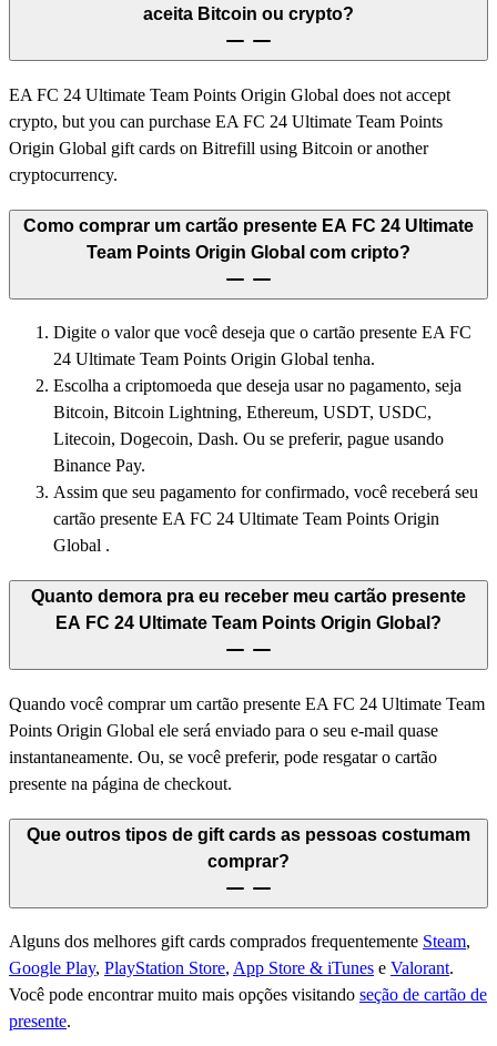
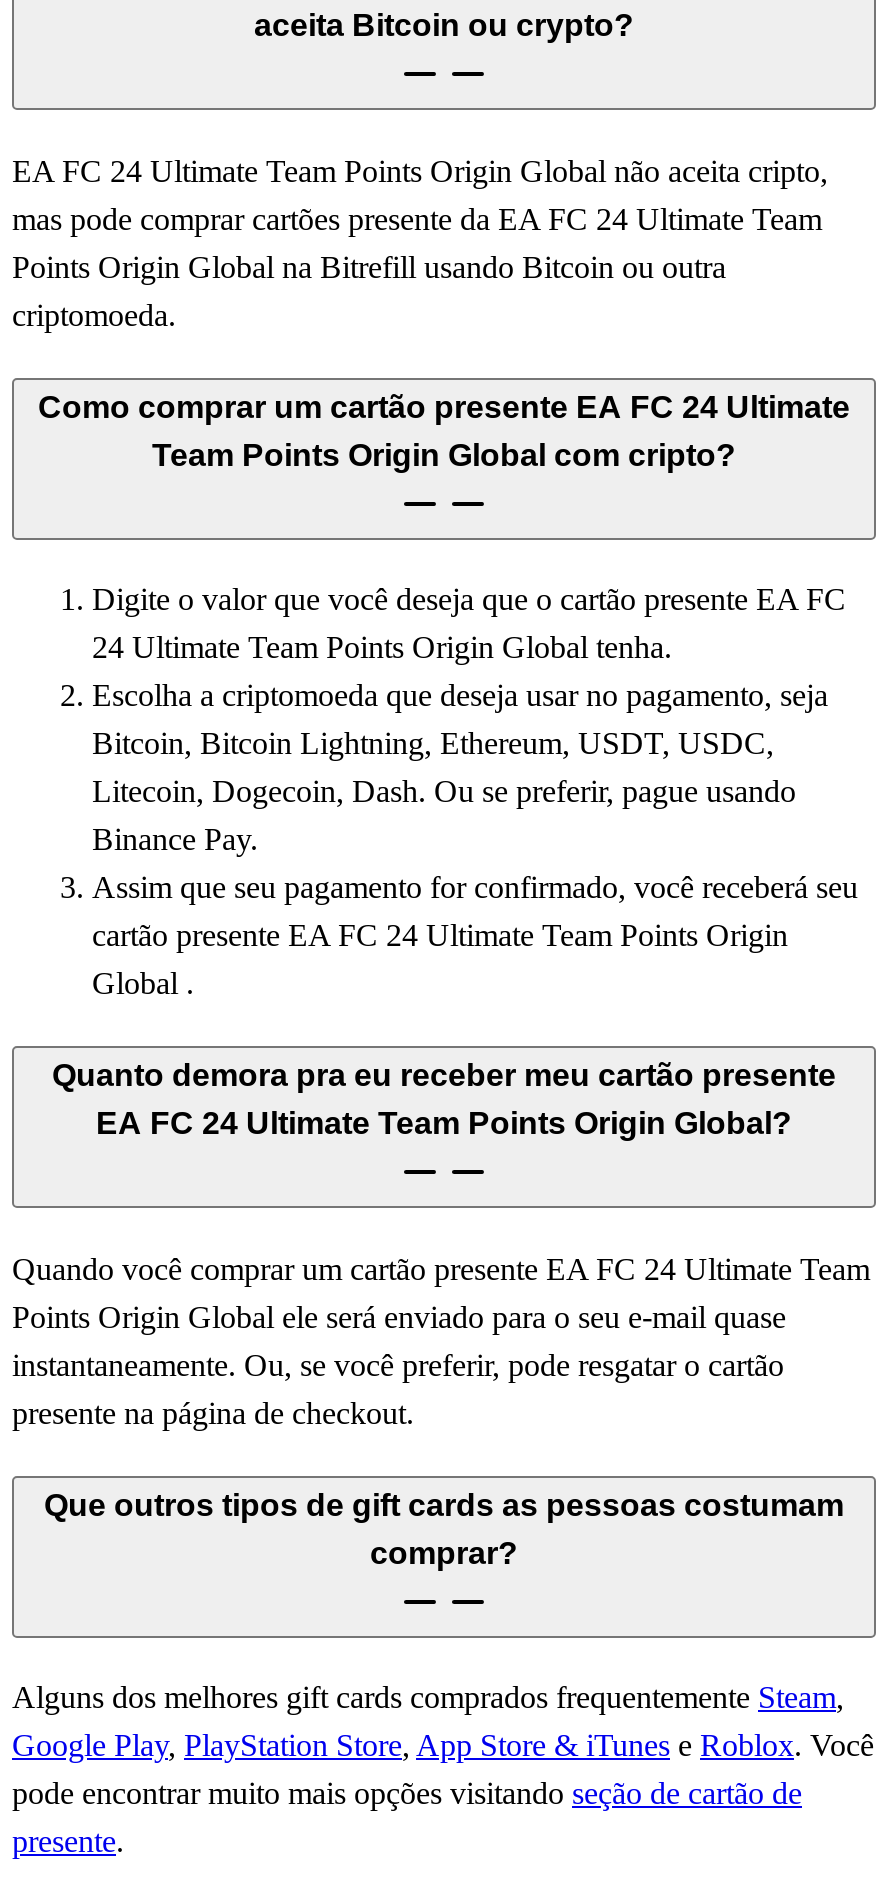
[9,85,450,184] EA FC 24 Ultimate Team Points Origin Global does not accept | crypto, but you can purchase EA FC 24 Ultimate Team Points | Origin Global gift cards on Bitrefill using Bitcoin or another | cryptocurrency. -> [12,154,828,332] EA FC 24 Ultimate Team Points Origin Global não aceita cripto, | mas pode comprar cartões presente da EA FC 24 Ultimate Team | Points Origin Global na Bitrefill usando Bitcoin ou outra | criptomoeda.
[9,959,487,1004] Google Play, PlayStation Store, App Store & iTunes e Valorant. | Você pode encontrar muito mais opções visitando seção de cartão de -> [12,1729,874,1811] Google Play, PlayStation Store, App Store & iTunes e Roblox. Você | pode encontrar muito mais opções visitando seção de cartão de

